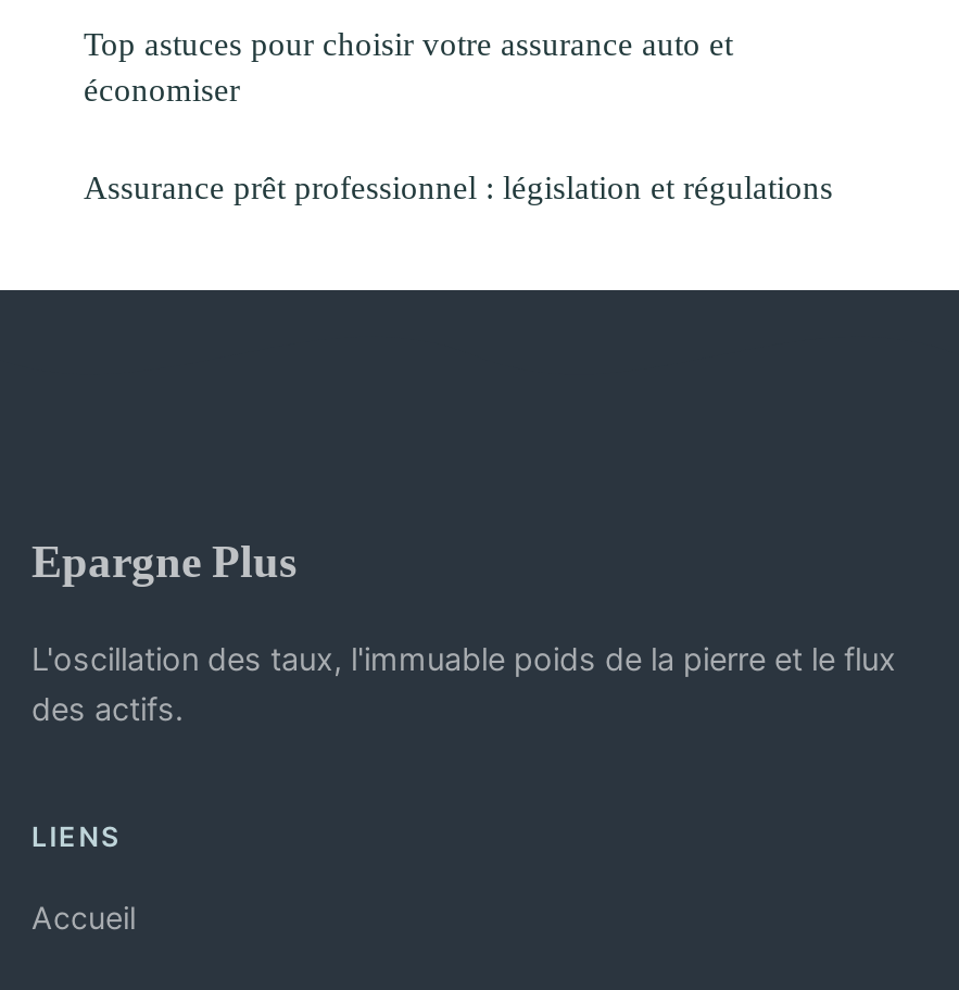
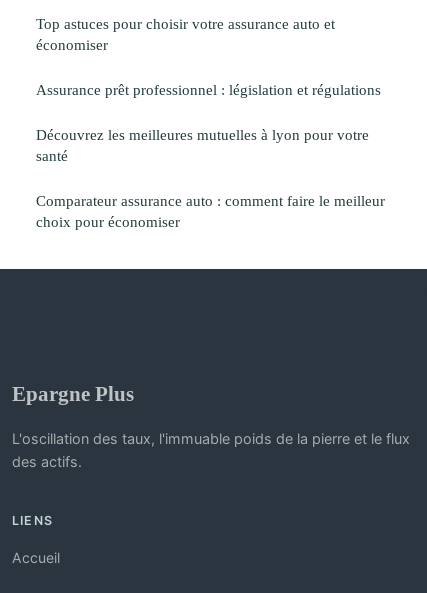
none -> [36,126,385,230] Découvrez les meilleures mutuelles à lyon pour votre | santé | Comparateur assurance auto : comment faire le meilleur | choix pour économiser

